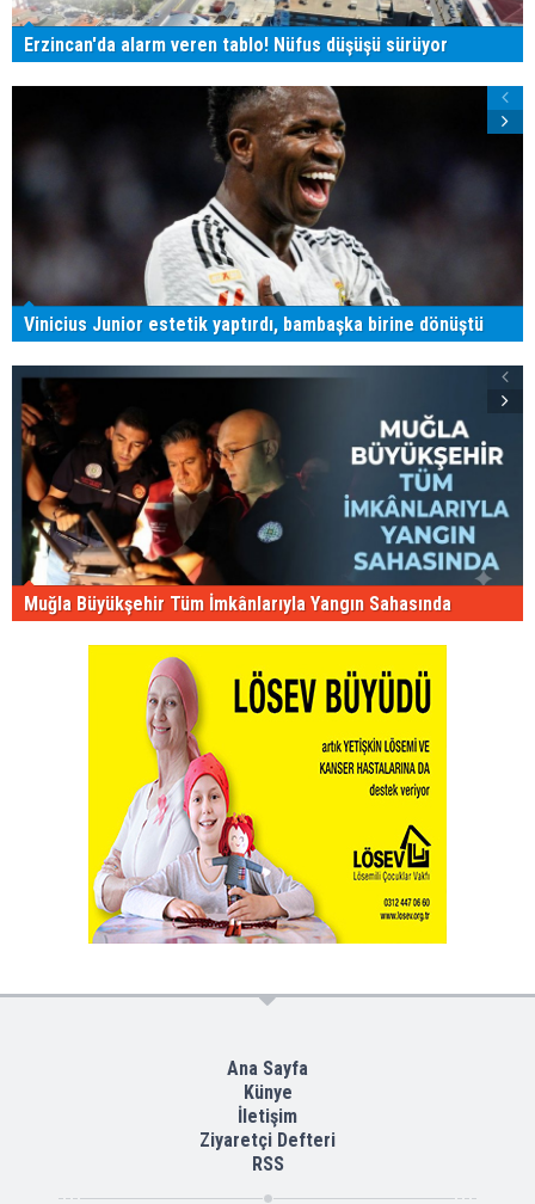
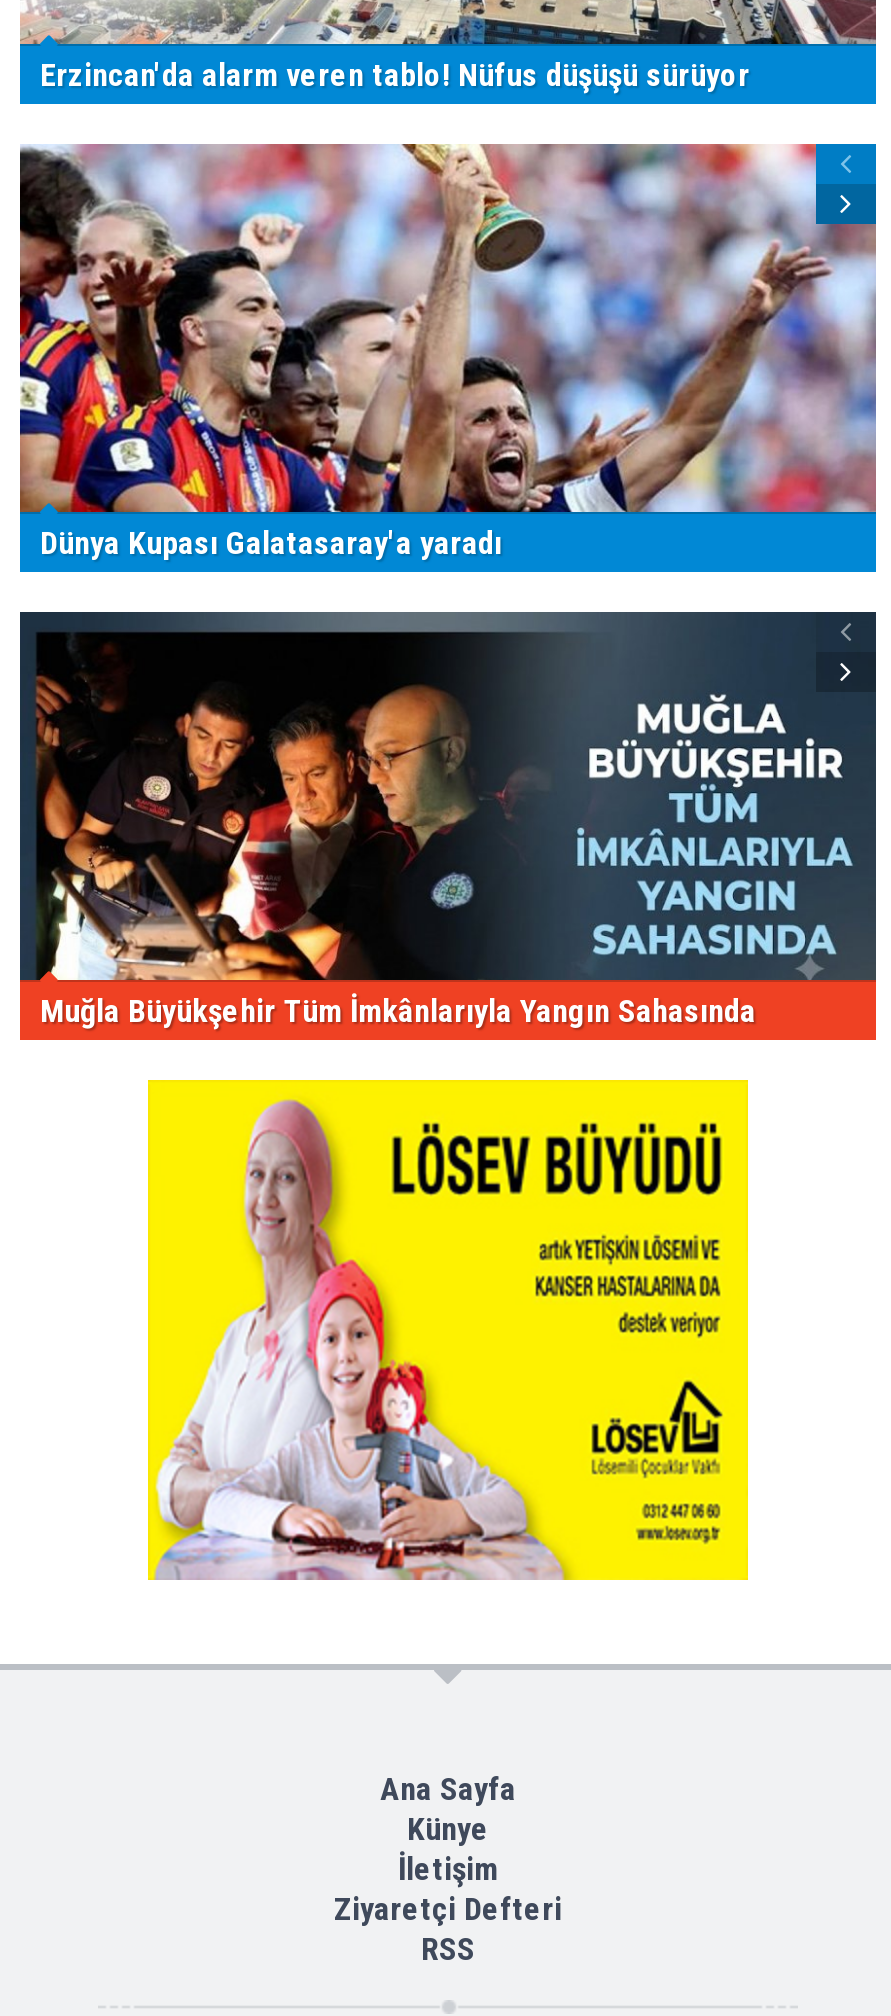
[11,85,524,336] [image] | Vinicius Junior estetik yaptırdı, bambaşka birine dönüştü -> [18,142,878,562] [image] | Dünya Kupası Galatasaray'a yaradı

